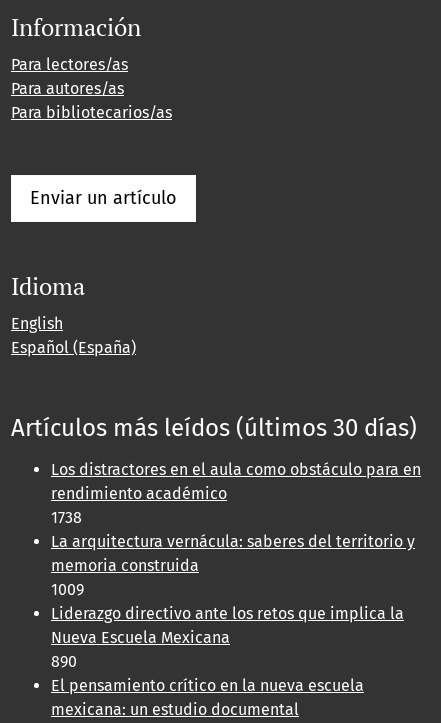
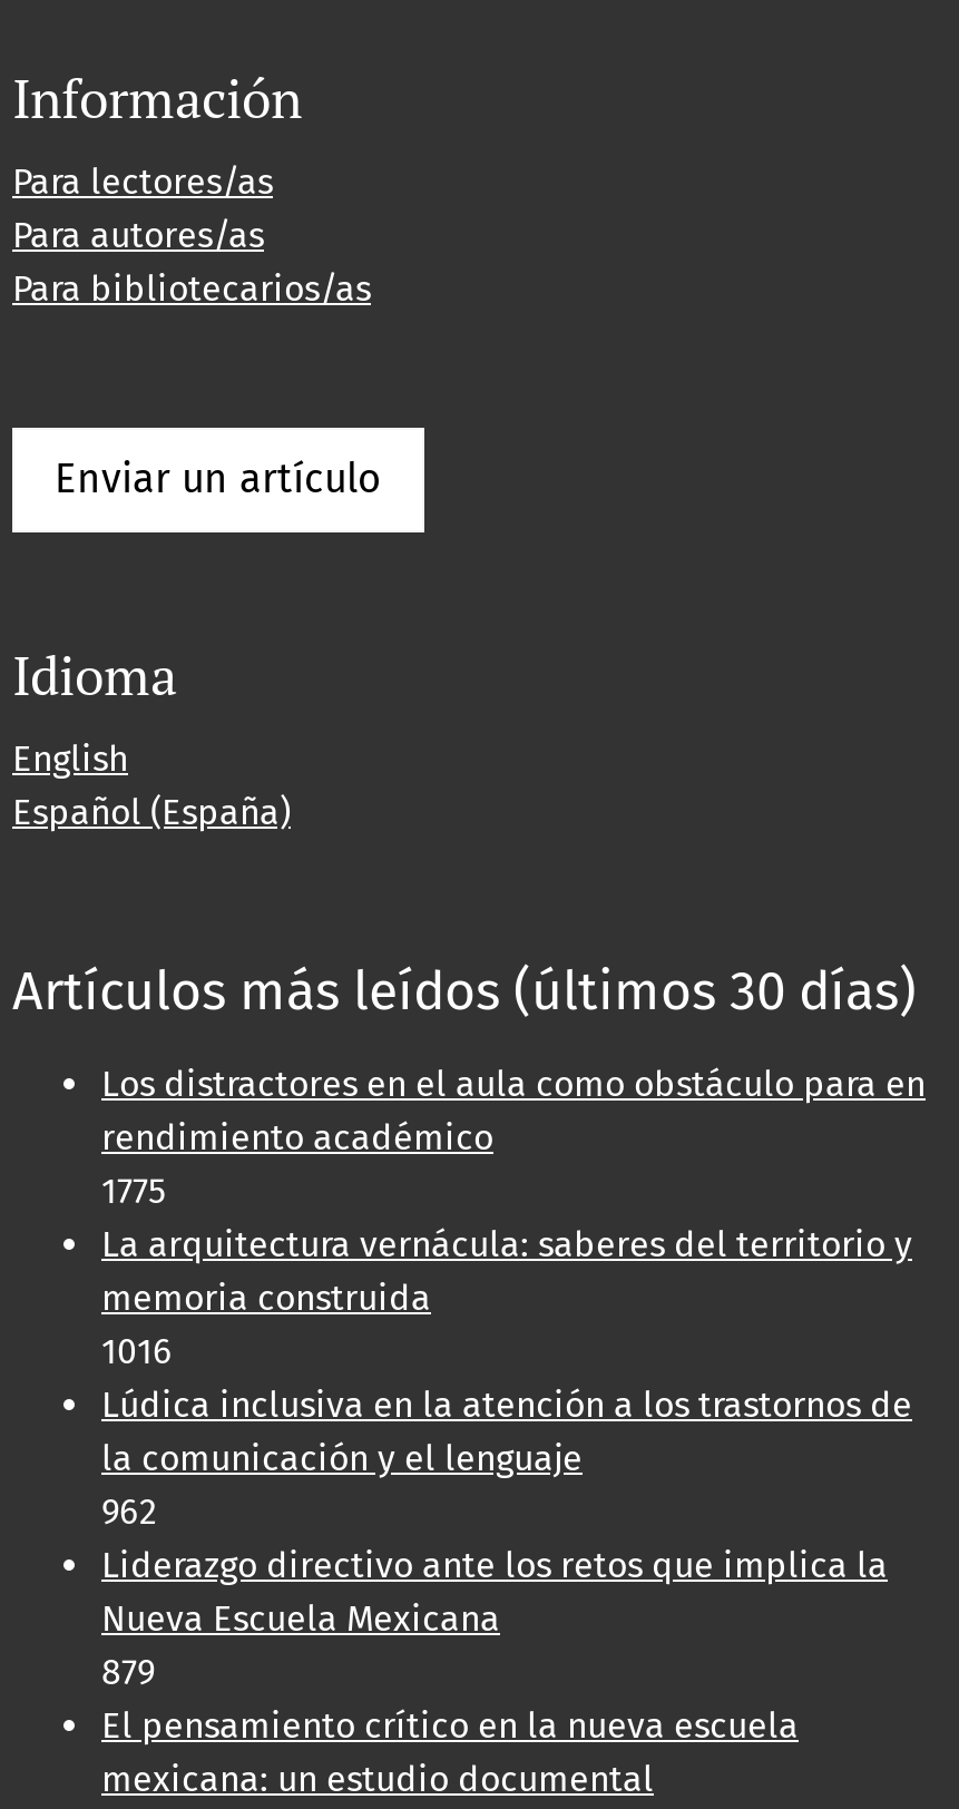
[51,508,82,527] 1738 -> [101,1171,166,1213] 1775
[51,580,84,599] 1009 -> [101,1331,912,1534] 1016 | Lúdica inclusiva en la atención a los trastornos de | la comunicación y el lenguaje | 962
[51,652,77,671] 890 -> [101,1652,155,1694] 879

